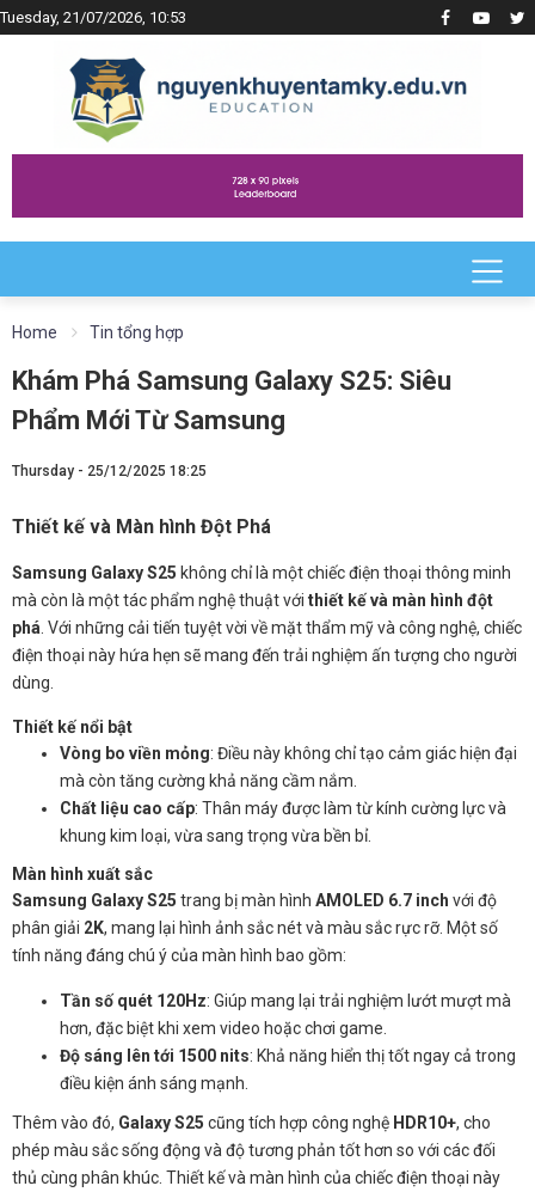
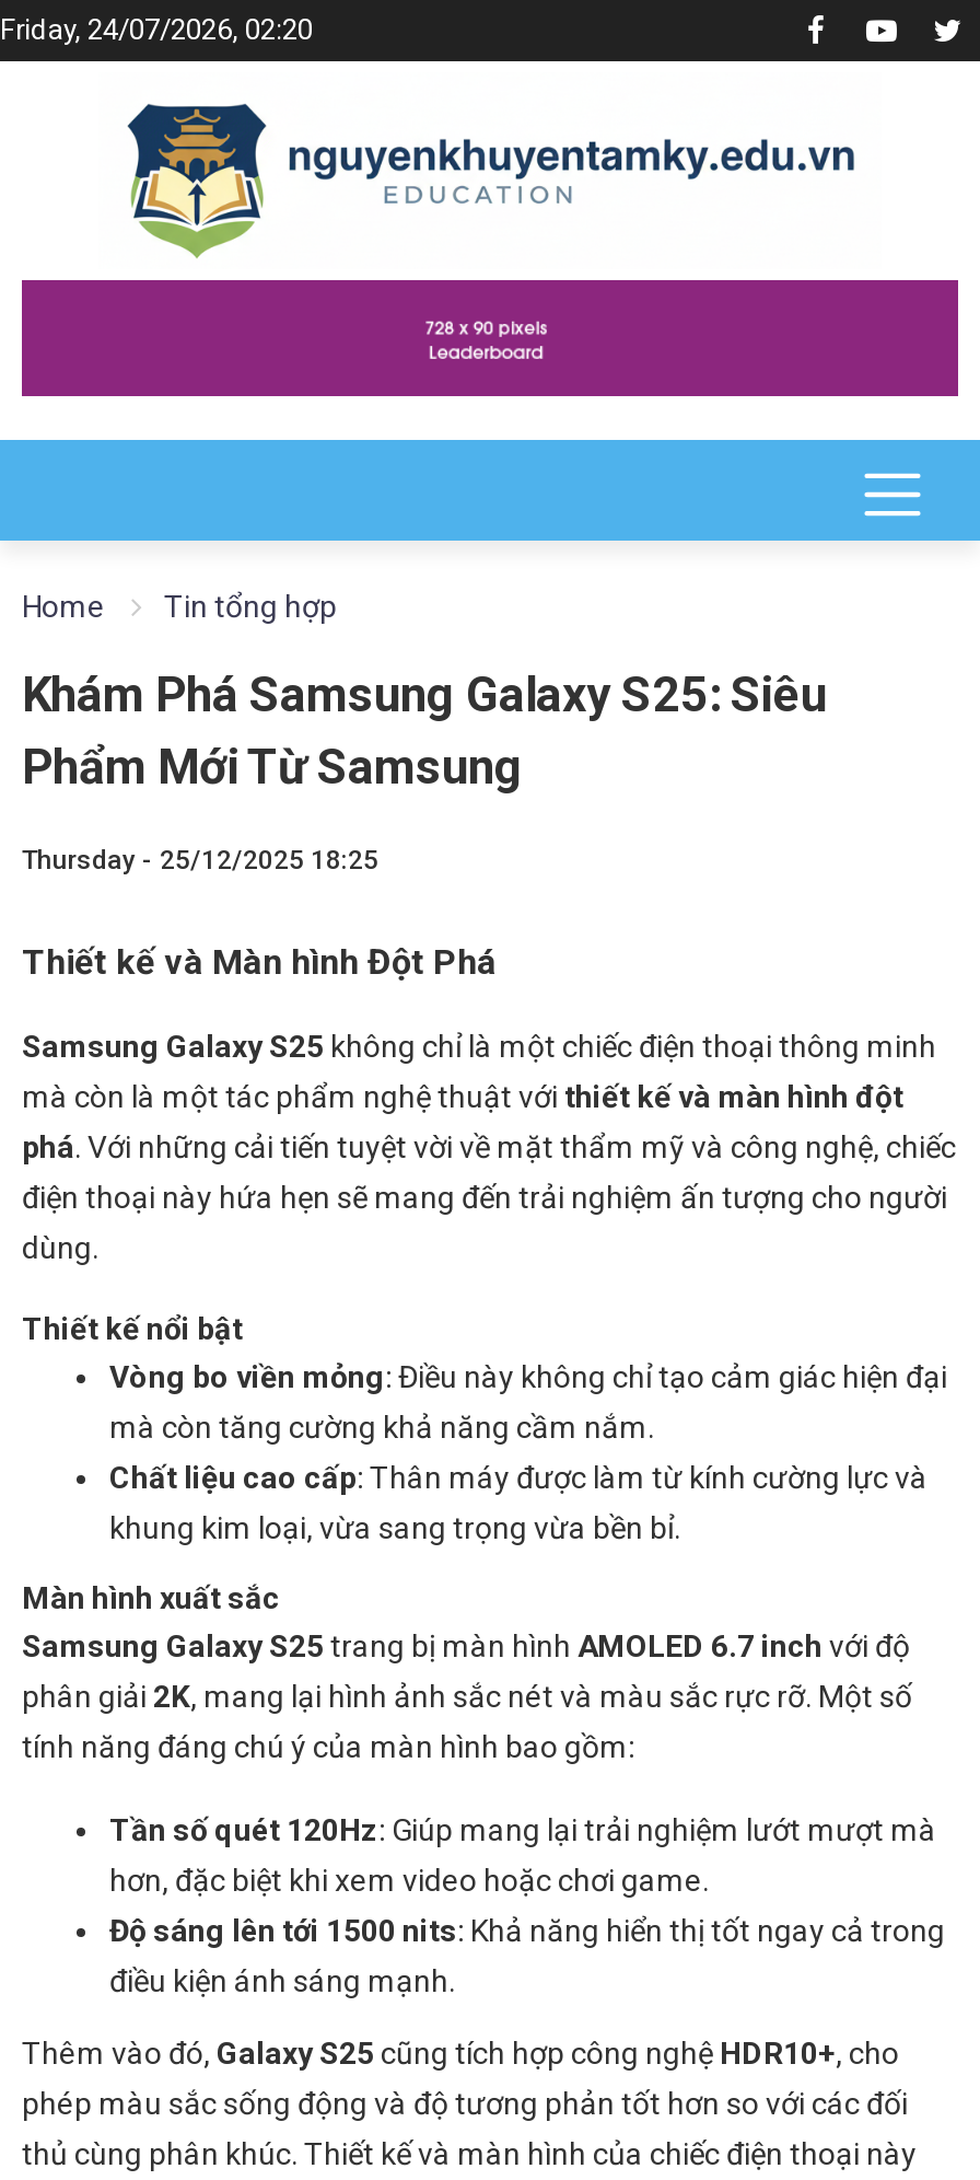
[0,8,186,26] Tuesday, 21/07/2026, 10:53 -> [0,13,313,46] Friday, 24/07/2026, 02:20

